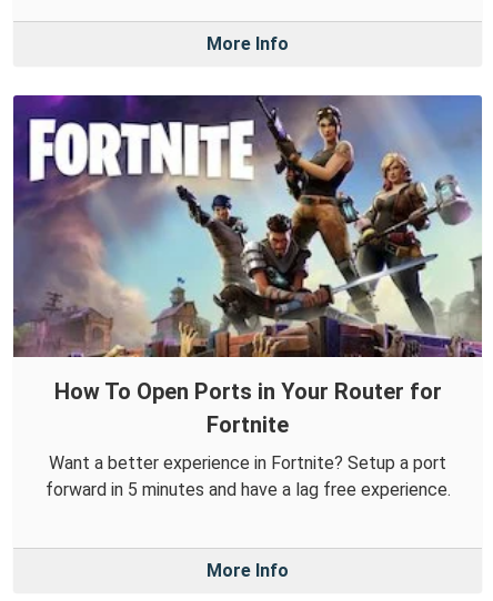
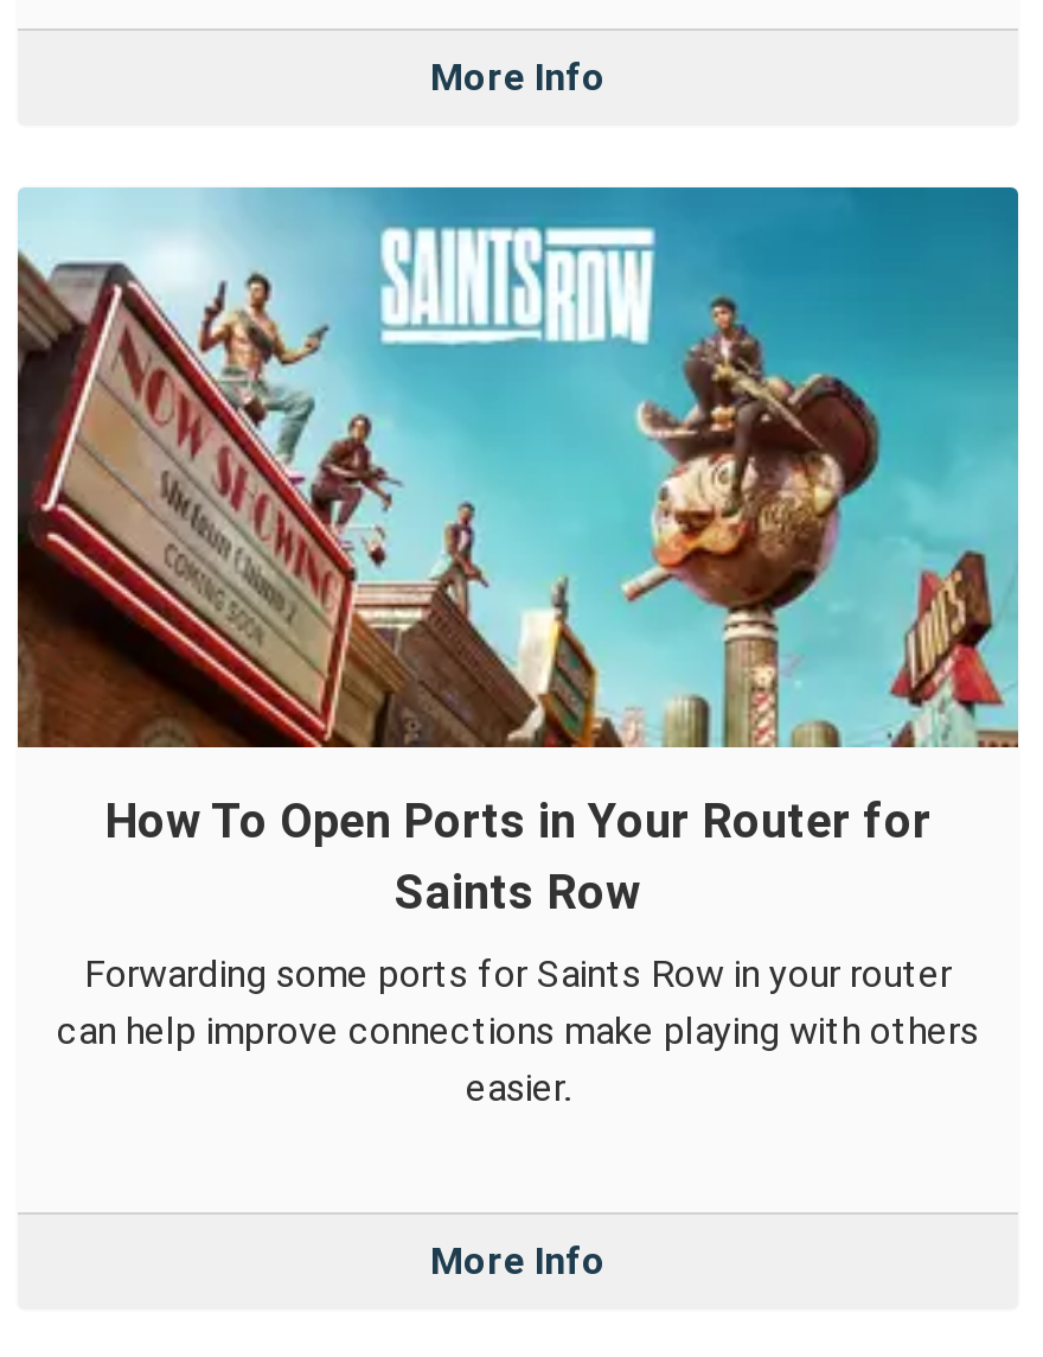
[12,94,483,358] [image] -> [15,184,1020,751] [image]
[207,411,289,438] Fortnite -> [395,865,641,922] Saints Row
[45,453,450,500] Want a better experience in Fortnite? Setup a port | forward in 5 minutes and have a lag free experience. -> [57,953,979,1112] Forwarding some ports for Saints Row in your router | can help improve connections make playing with others | easier.

